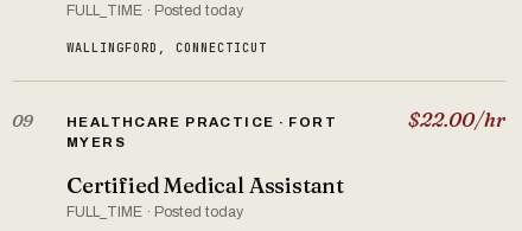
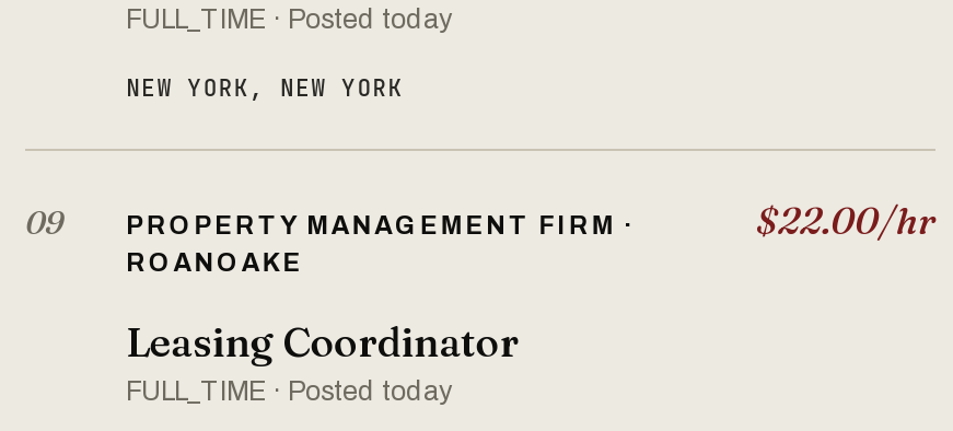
[66,39,267,55] WALLINGFORD, CONNECTICUT -> [126,71,403,102] NEW YORK, NEW YORK
[66,114,337,149] HEALTHCARE PRACTICE · FORT | MYERS -> [126,211,636,275] PROPERTY MANAGEMENT FIRM · | ROANOAKE
[66,171,344,199] Certified Medical Assistant -> [126,316,519,367] Leasing Coordinator

